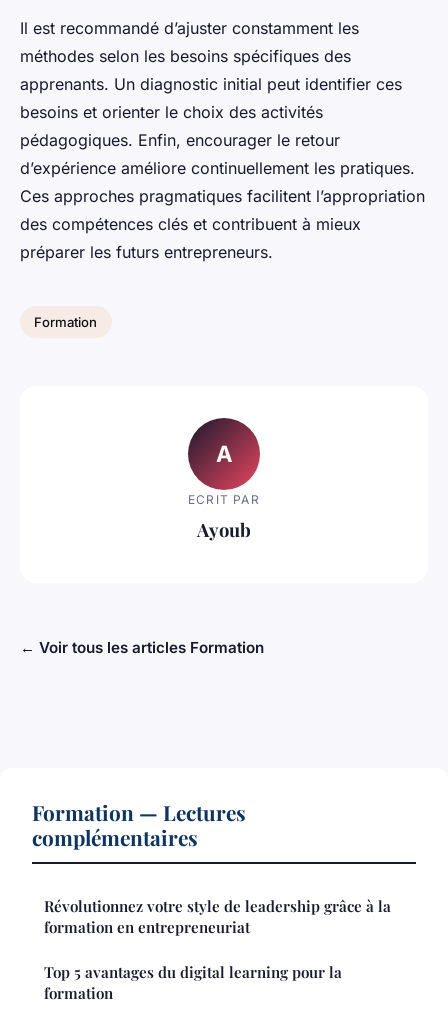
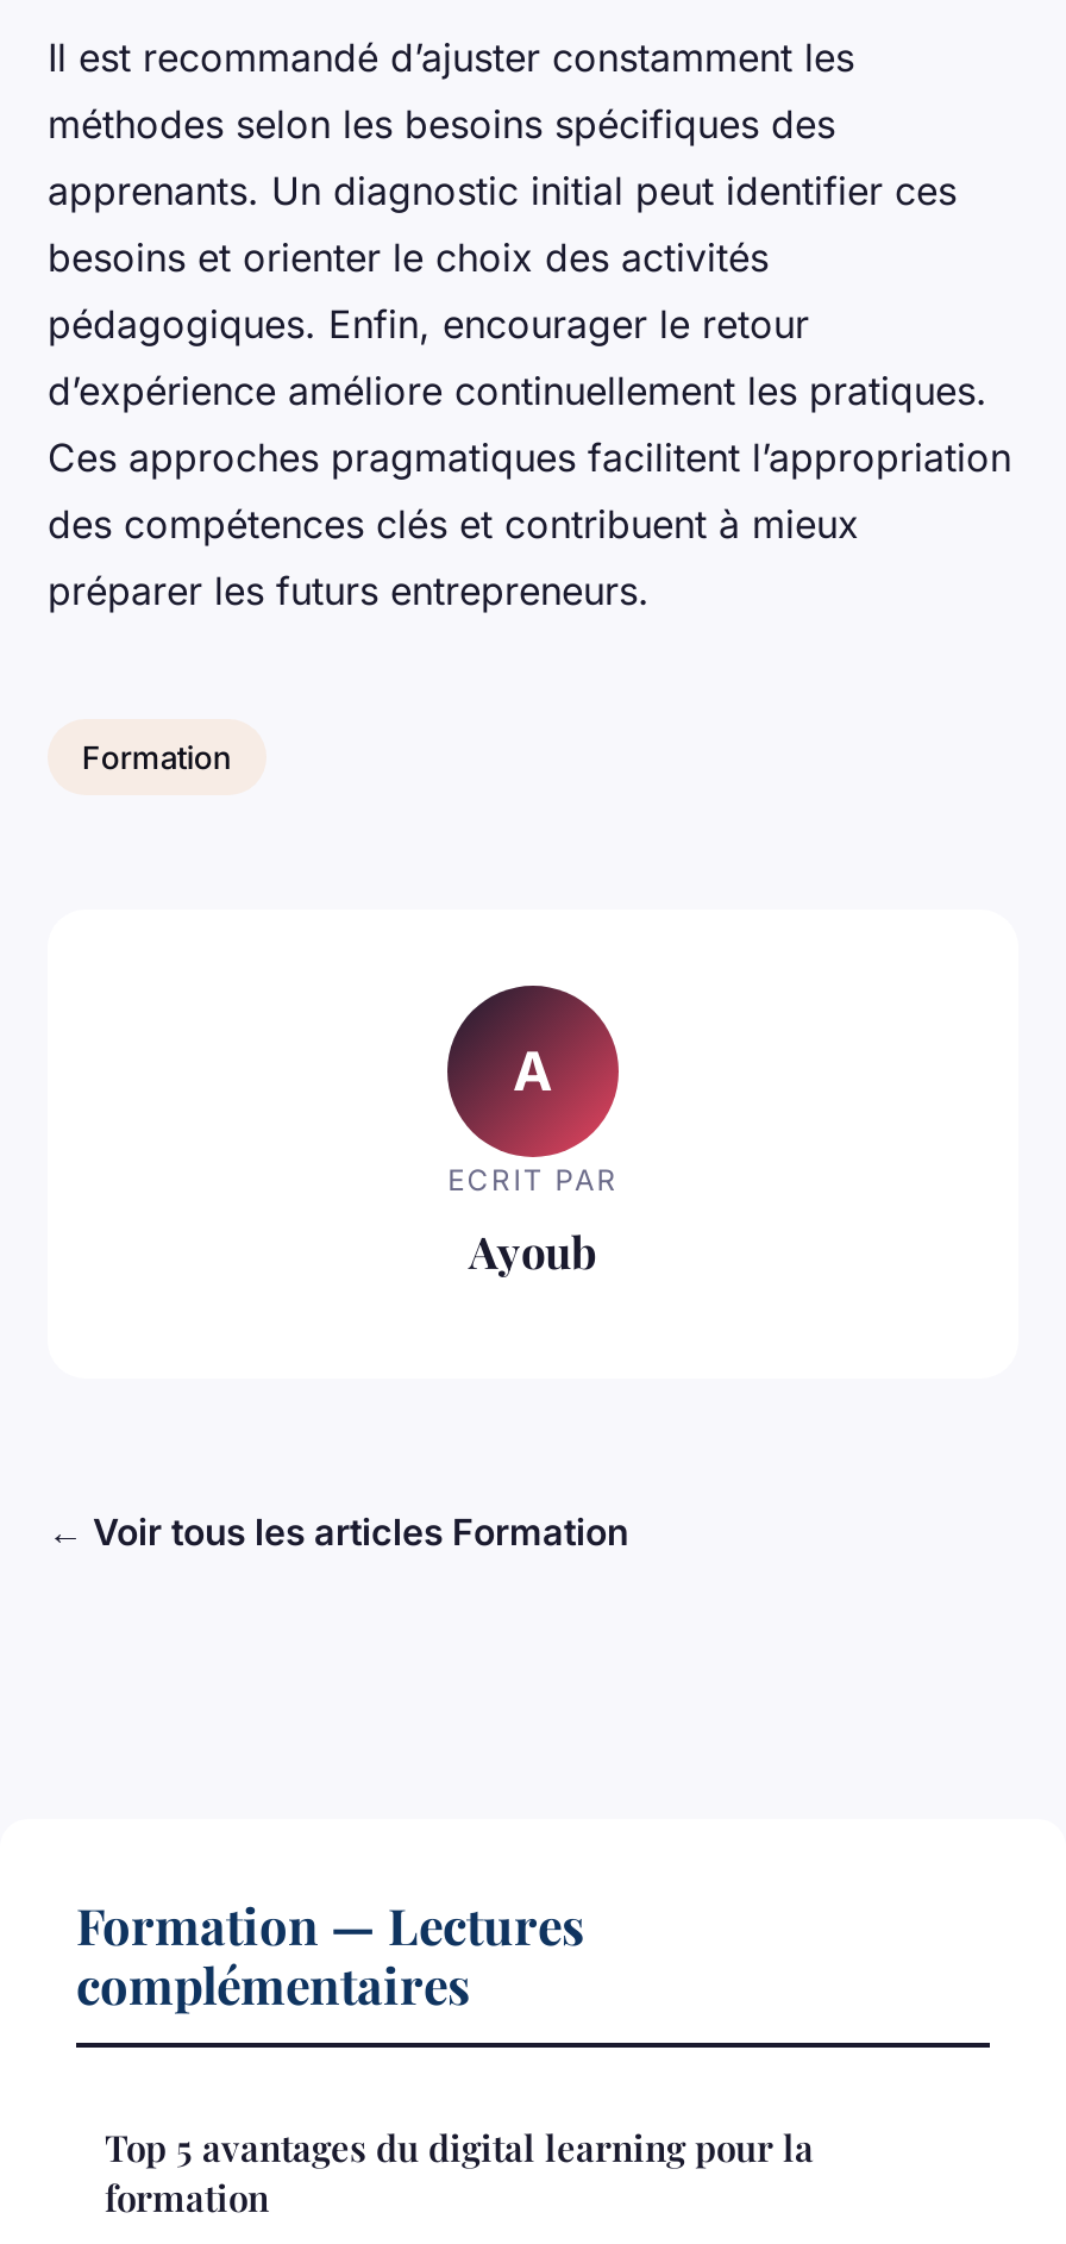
[44,896,391,937] Révolutionnez votre style de leadership grâce à la | formation en entrepreneuriat -> none

